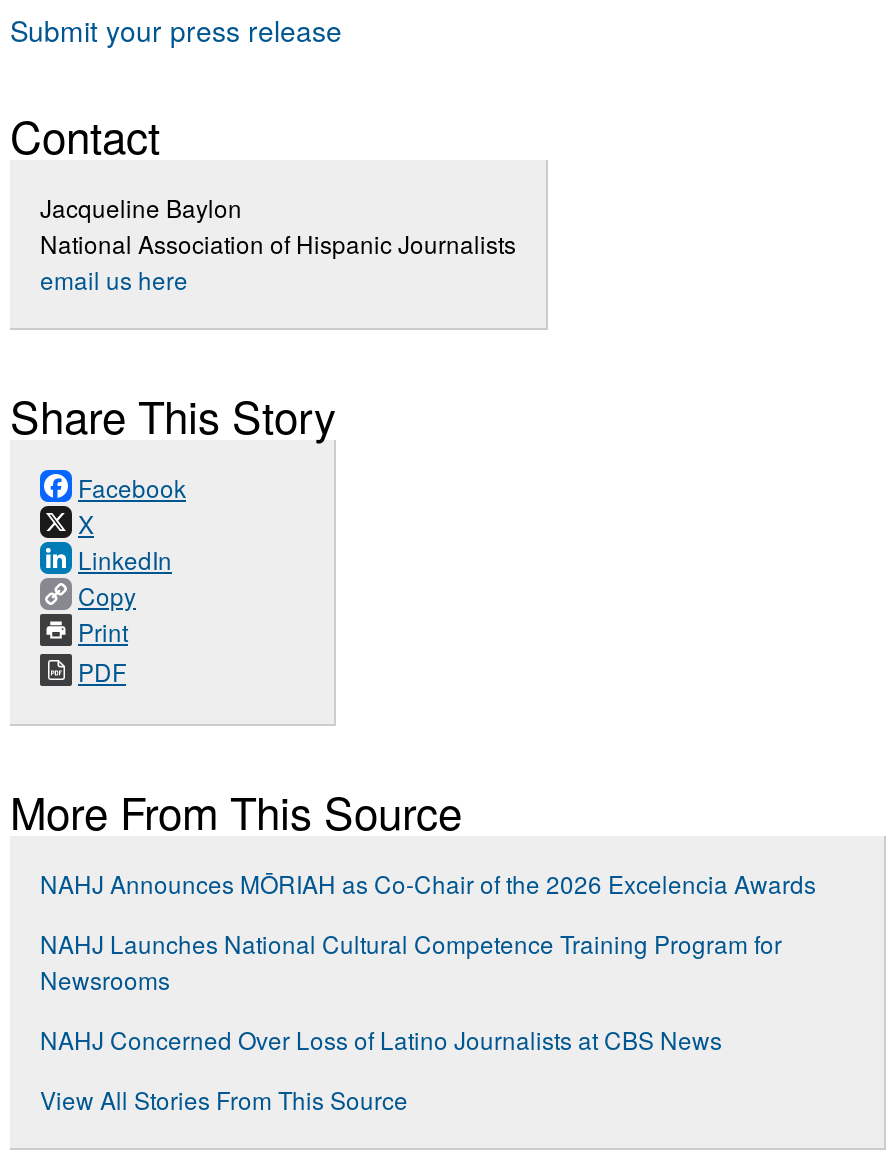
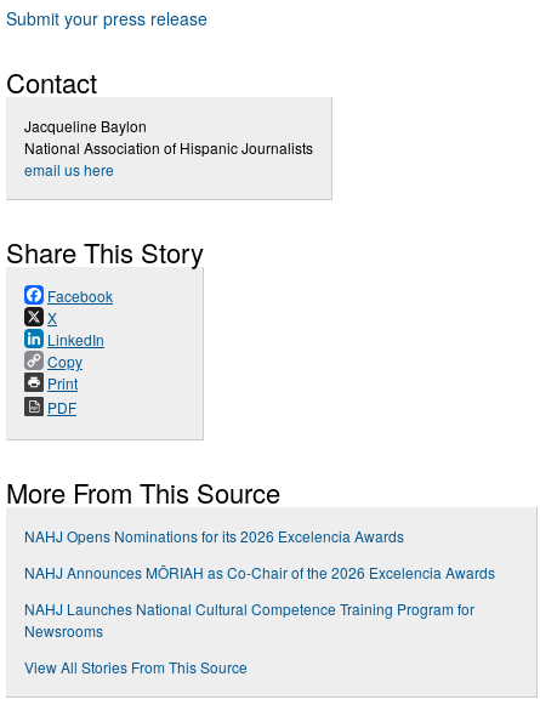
none -> [24,525,404,546] NAHJ Opens Nominations for its 2026 Excelencia Awards
moved [40,865,816,995] -> [24,561,495,640]: NAHJ Announces MŌRIAH as Co-Chair of the 2026 Excelencia Awards | NAHJ Launches National Cultural Competence Training Program for | Newsrooms
[40,1021,722,1055] NAHJ Concerned Over Loss of Latino Journalists at CBS News -> none

